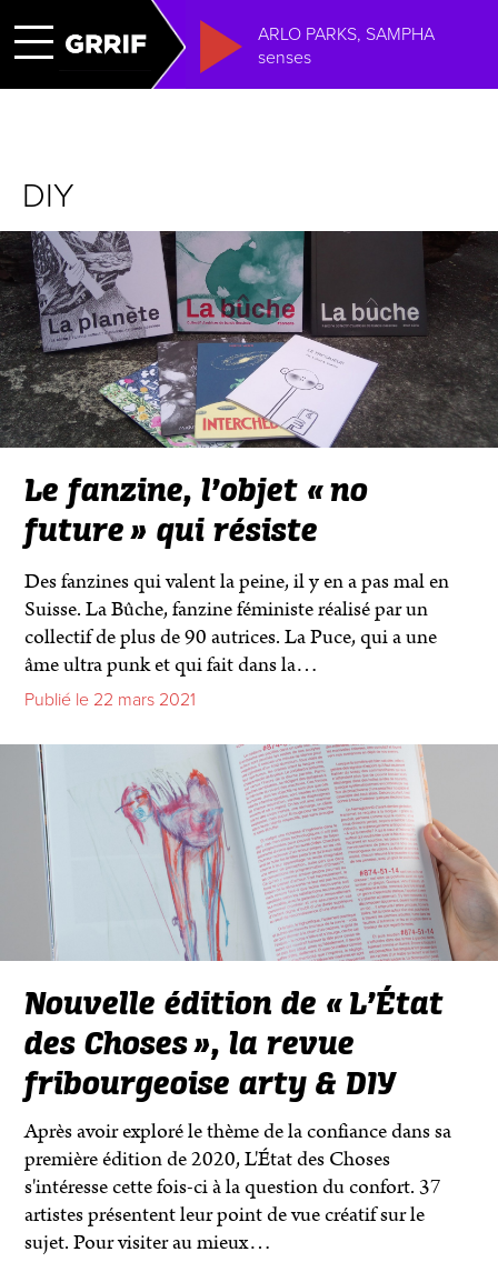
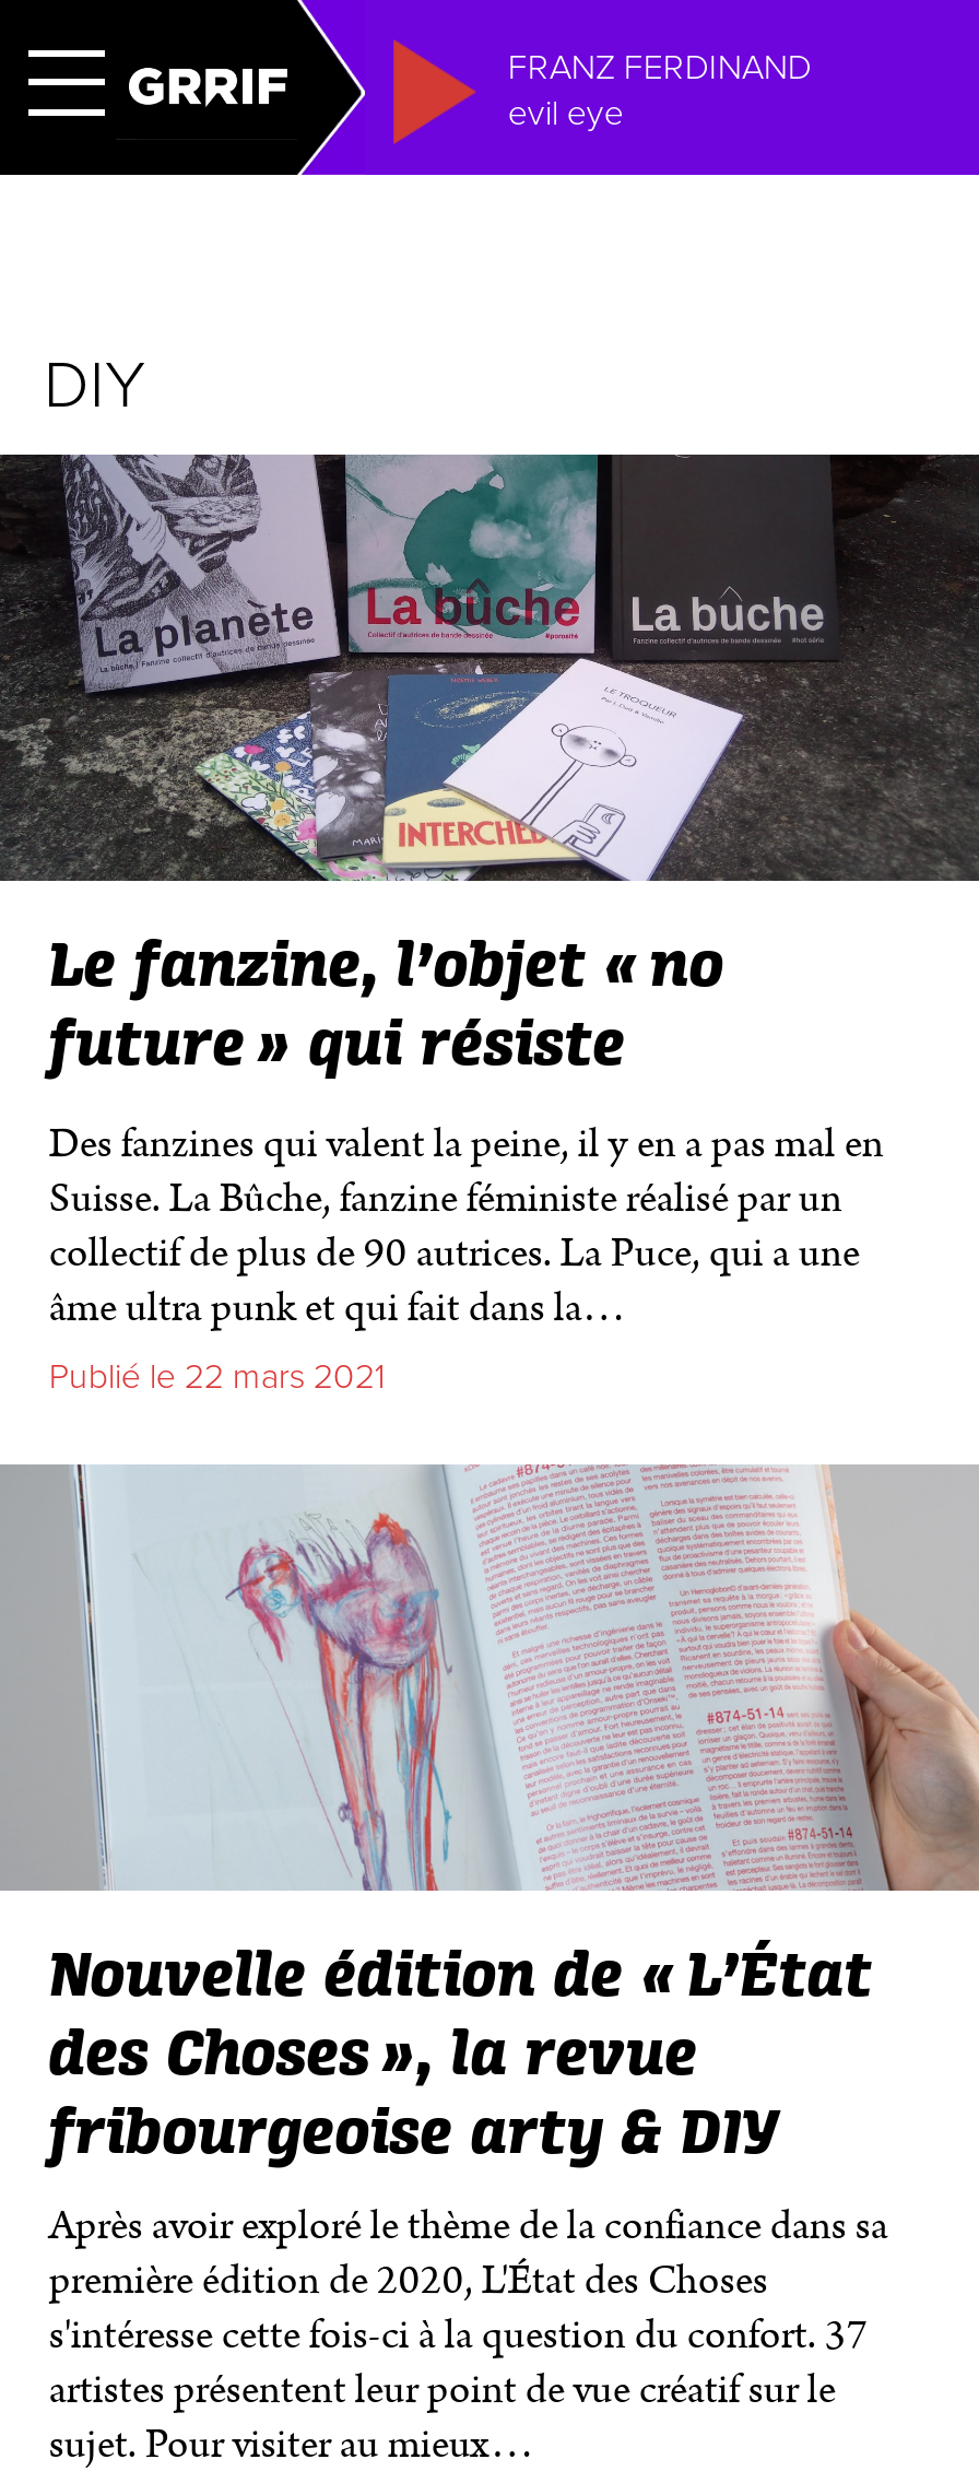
[258,23,435,69] ARLO PARKS, SAMPHA | senses -> [508,46,812,135] FRANZ FERDINAND | evil eye

